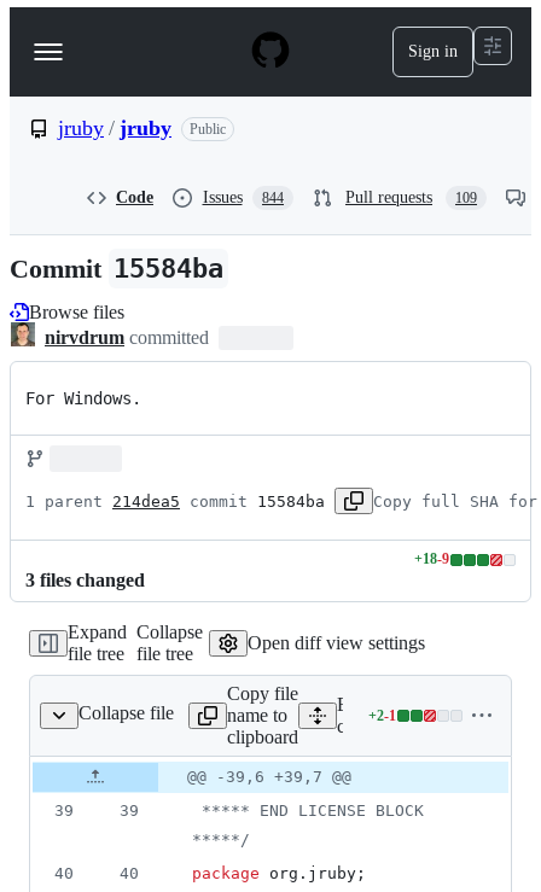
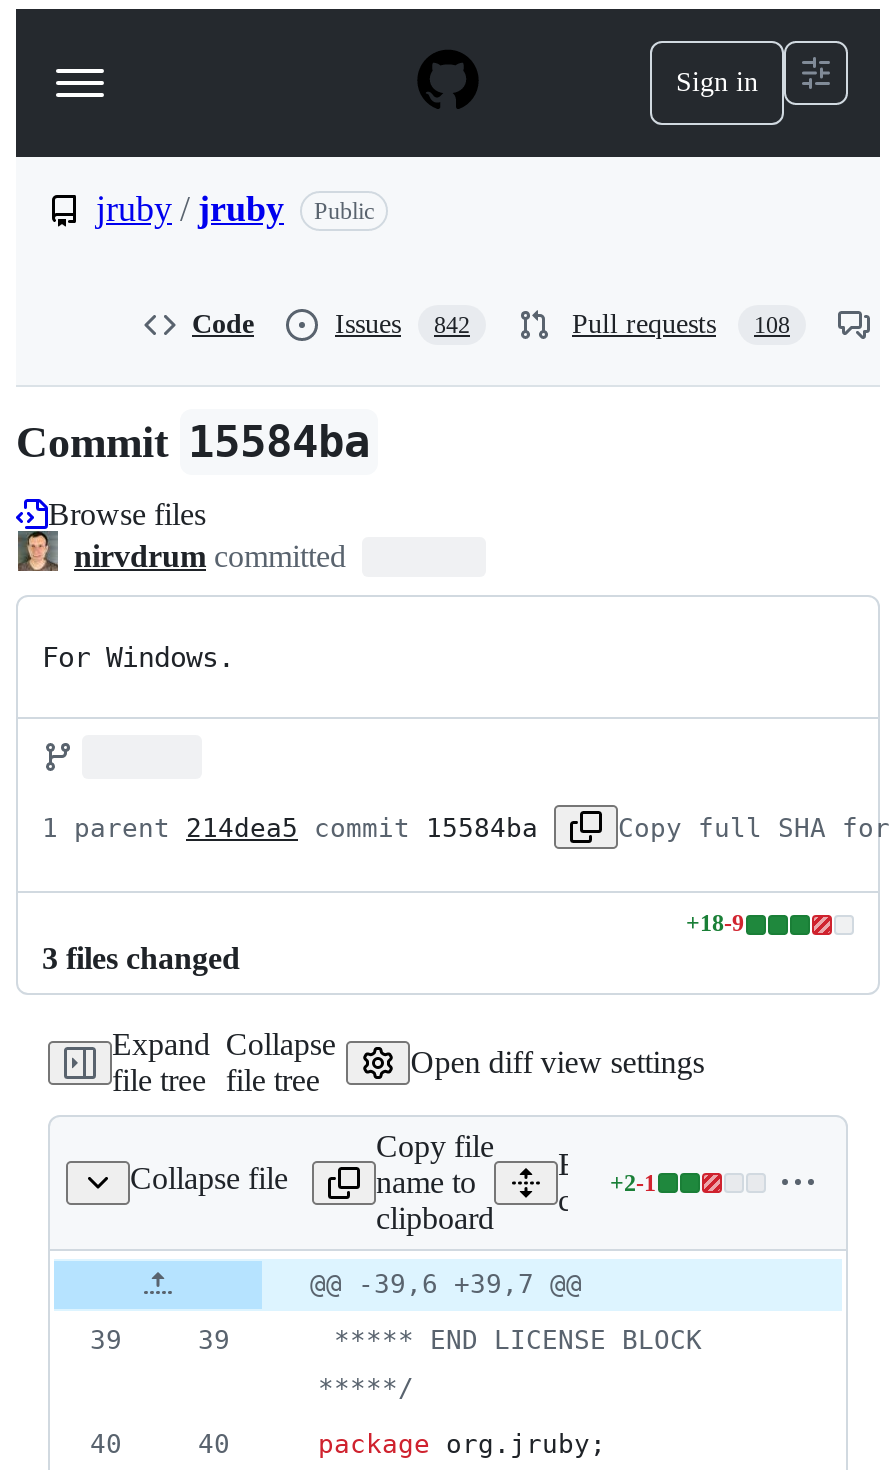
[202,188,284,206] Issues 844 -> [335,309,470,339] Issues 842
[345,188,477,206] Pull requests 109 -> [572,309,790,339] Pull requests 108

